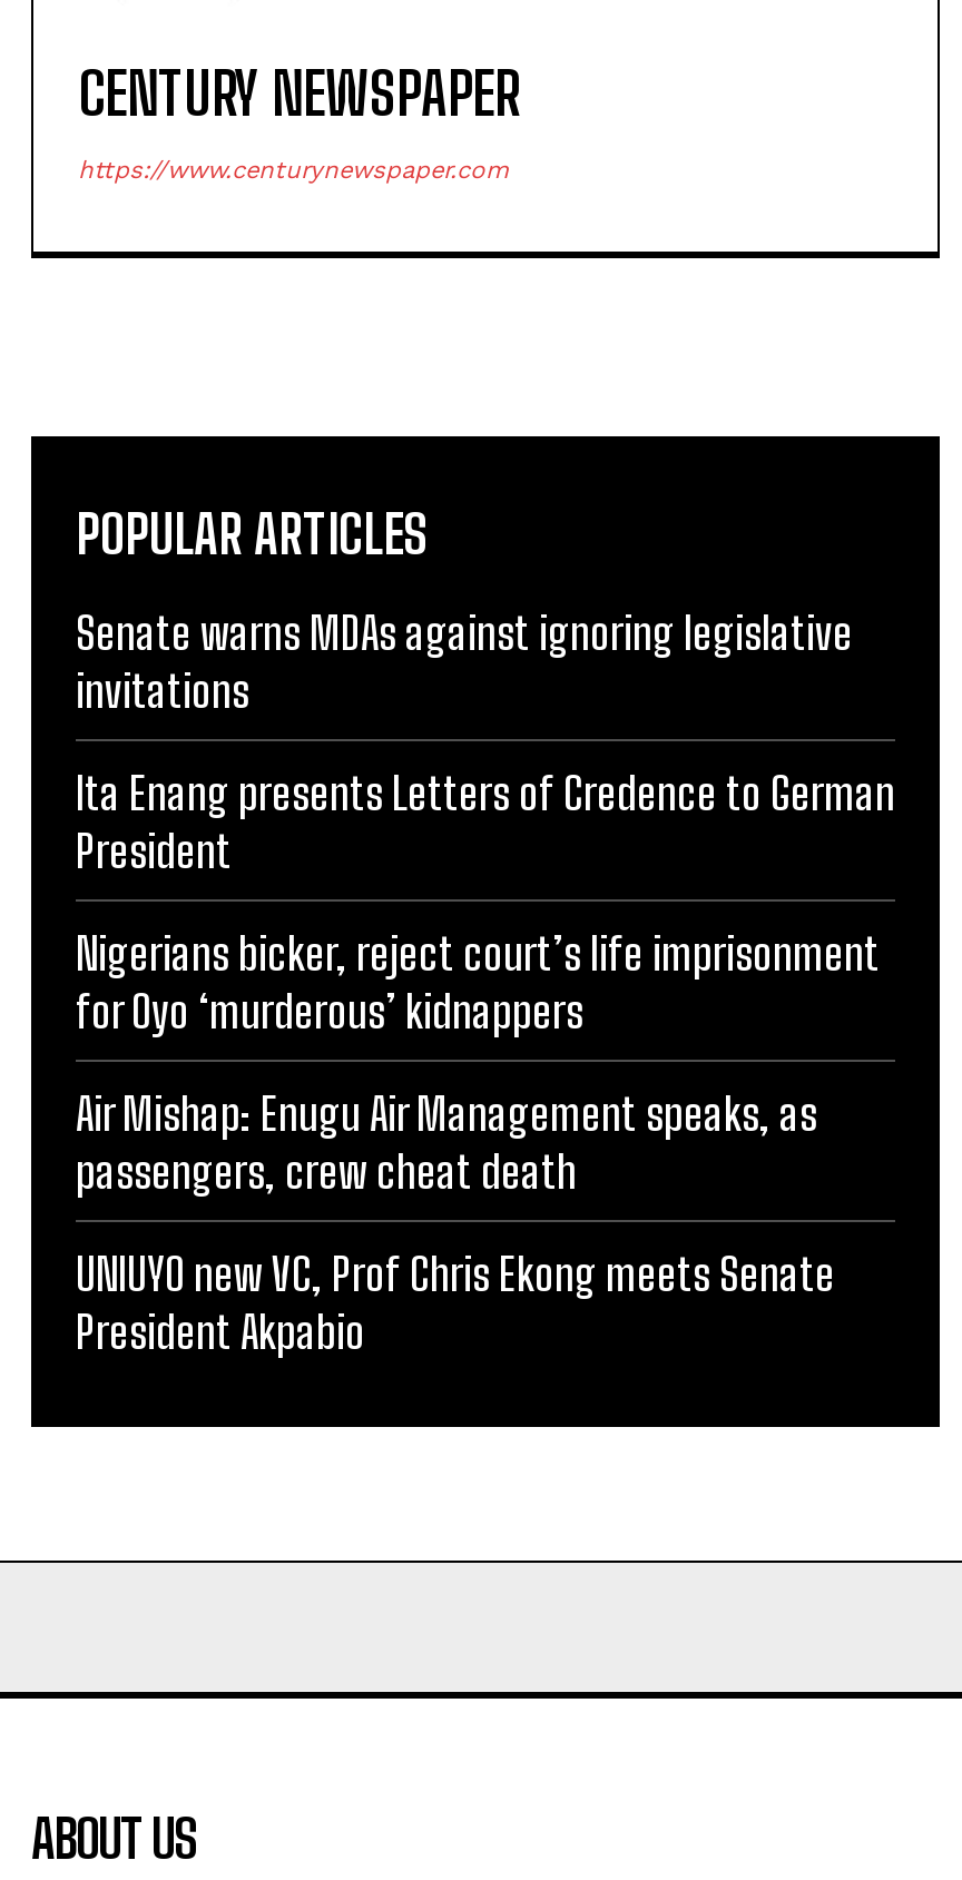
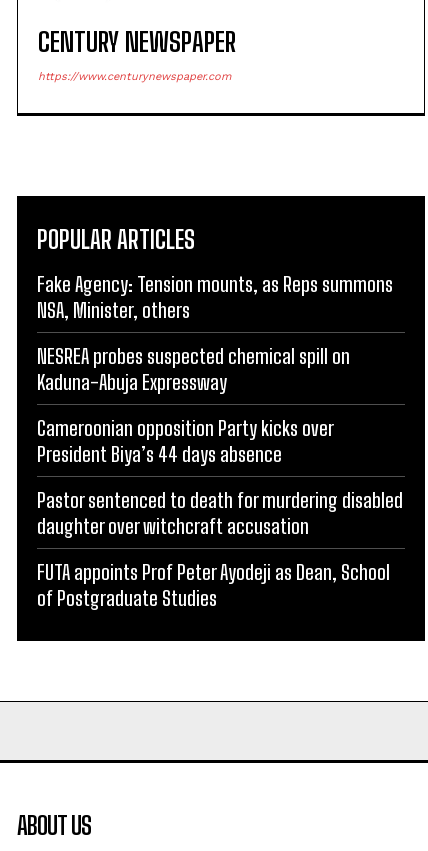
[76,605,853,717] Senate warns MDAs against ignoring legislative | invitations -> [37,272,393,322] Fake Agency: Tension mounts, as Reps summons | NSA, Minister, others
[76,766,895,877] Ita Enang presents Letters of Credence to German | President -> [37,344,350,394] NESREA probes suspected chemical spill on | Kaduna-Abuja Expressway
[76,926,880,1037] Nigerians bicker, reject court’s life imprisonment | for Oyo ‘murderous’ kidnappers -> [37,416,334,466] Cameroonian opposition Party kicks over | President Biya’s 44 days absence
[76,1086,817,1197] Air Mishap: Enugu Air Management speaks, as | passengers, crew cheat death -> [37,488,403,538] Pastor sentenced to death for murdering disabled | daughter over witchcraft accusation
[76,1246,835,1358] UNIUYO new VC, Prof Chris Ekong meets Senate | President Akpabio -> [37,560,390,610] FUTA appoints Prof Peter Ayodeji as Dean, School | of Postgraduate Studies

